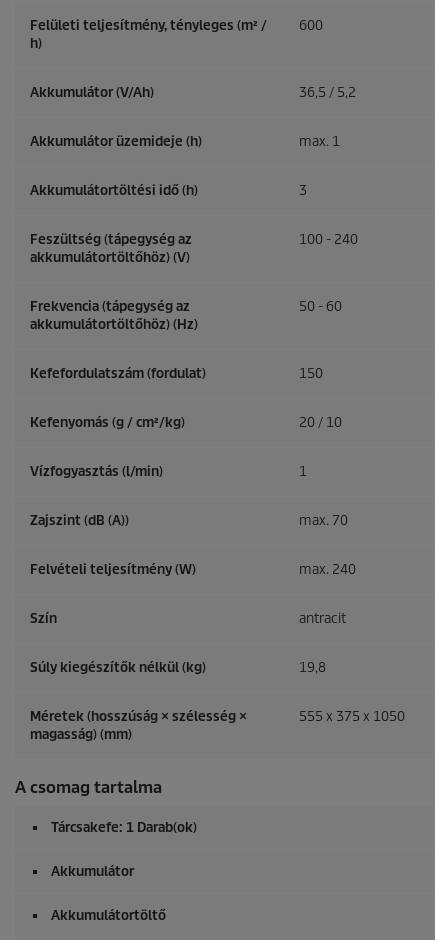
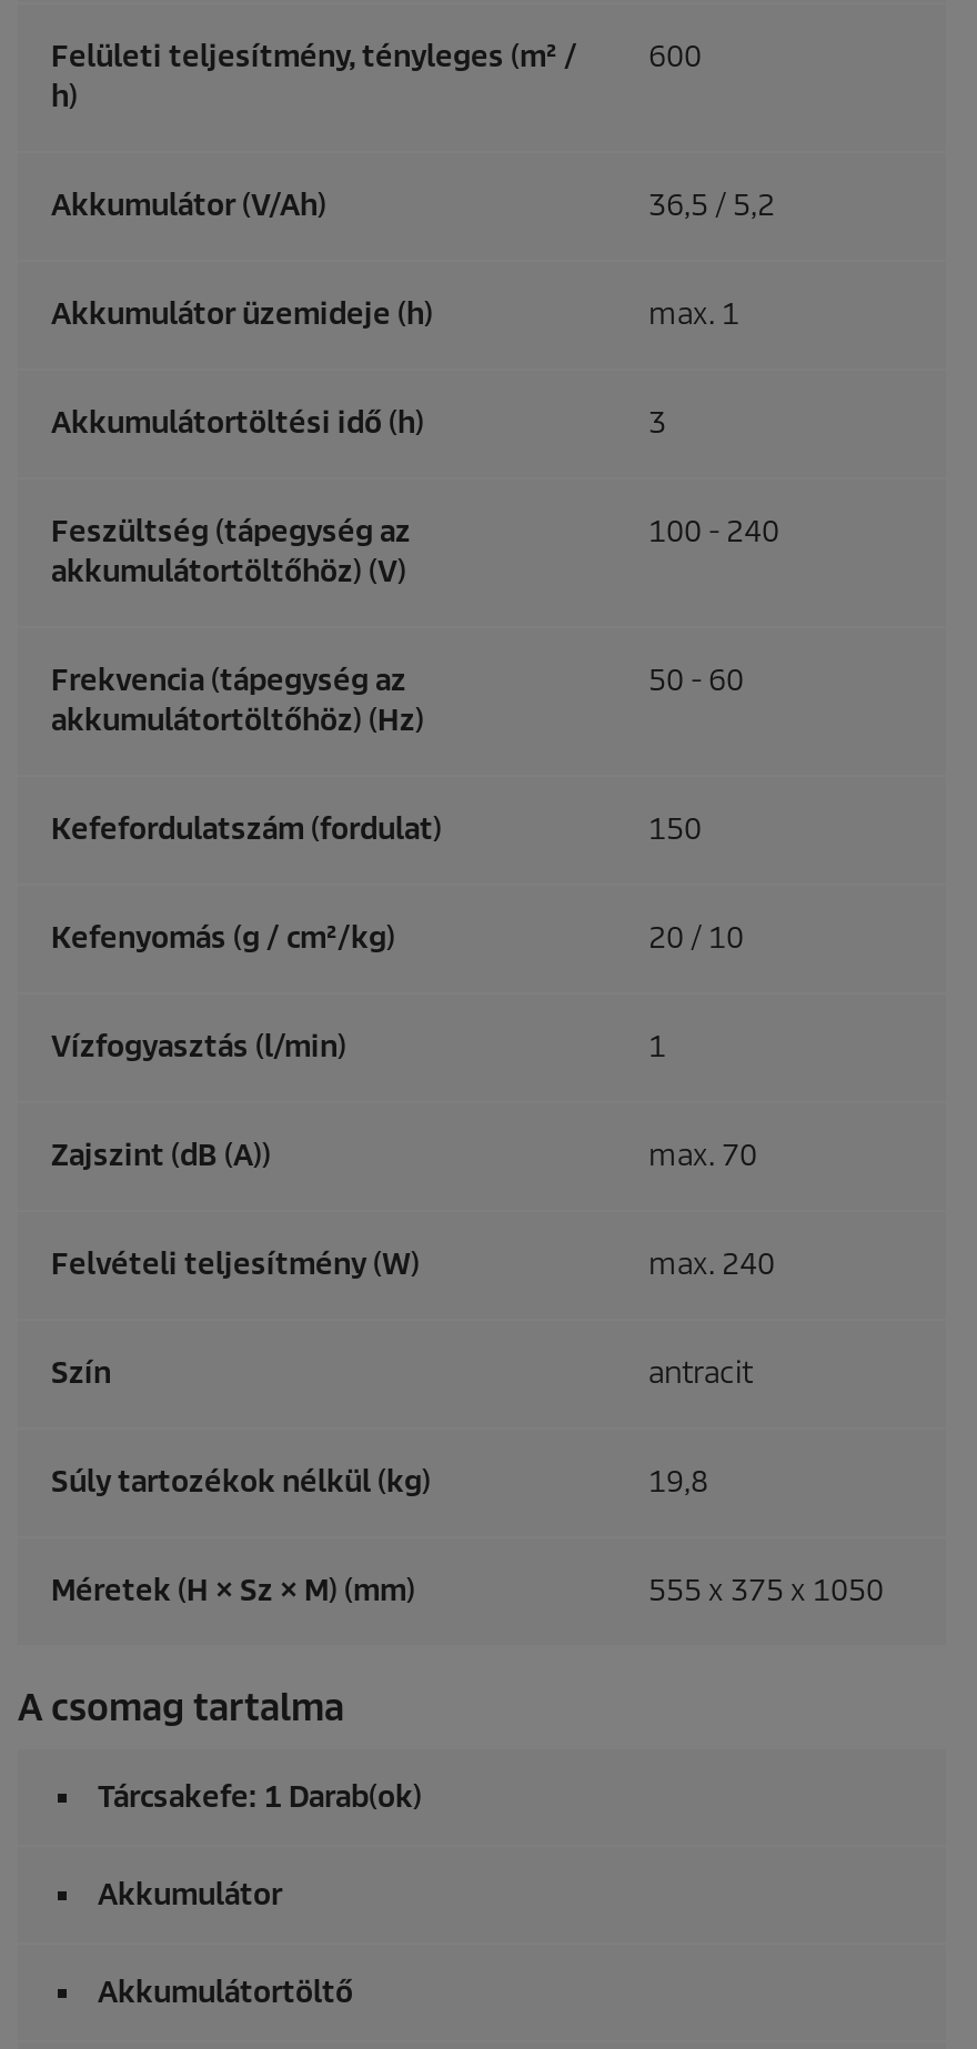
[30,659,206,676] Súly kiegészítők nélkül (kg) -> [51,1463,431,1501] Súly tartozékok nélkül (kg)
[30,708,247,743] Méretek (hosszúság × szélesség × | magasság) (mm) -> [51,1572,415,1610] Méretek (H × Sz × M) (mm)

